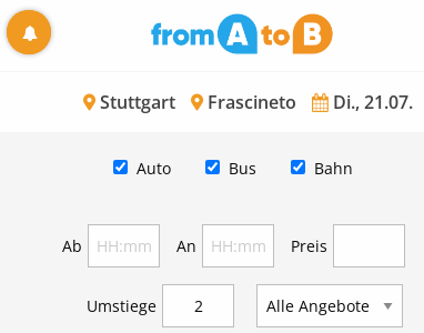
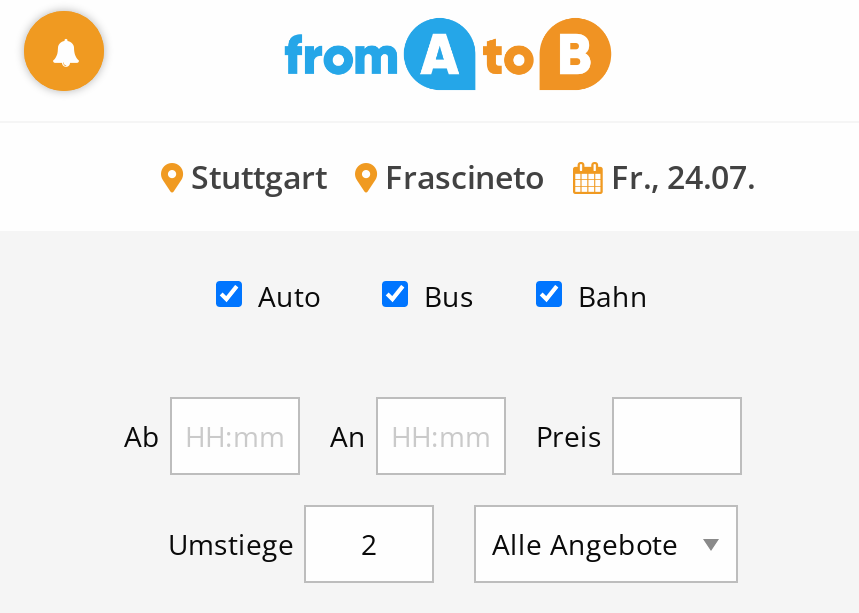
[95,89,412,114] Stuttgart Frascineto Di., 21.07. -> [183,154,755,198] Stuttgart Frascineto Fr., 24.07.

